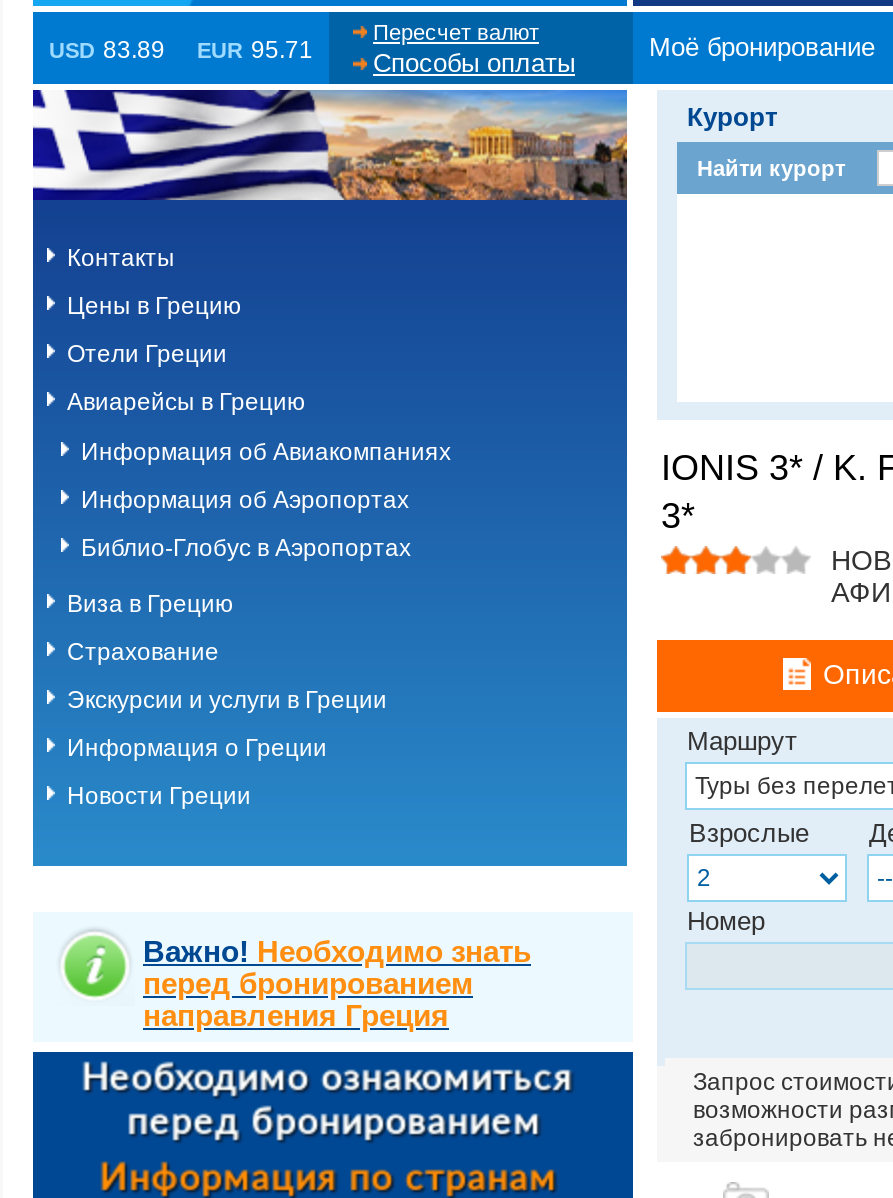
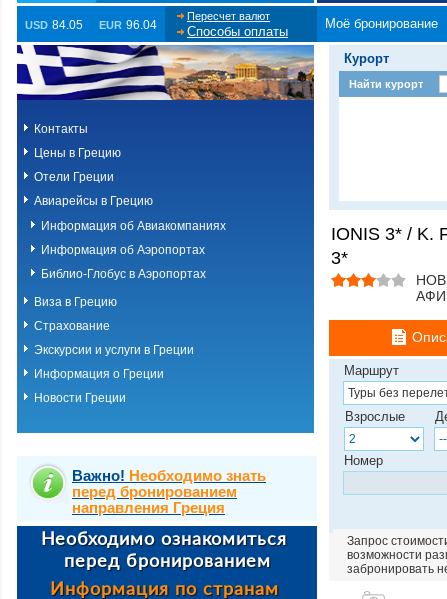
[49,36,165,64] USD 83.89 -> [25,18,83,32] USD 84.05
[197,36,313,64] EUR 95.71 -> [99,18,157,32] EUR 96.04

